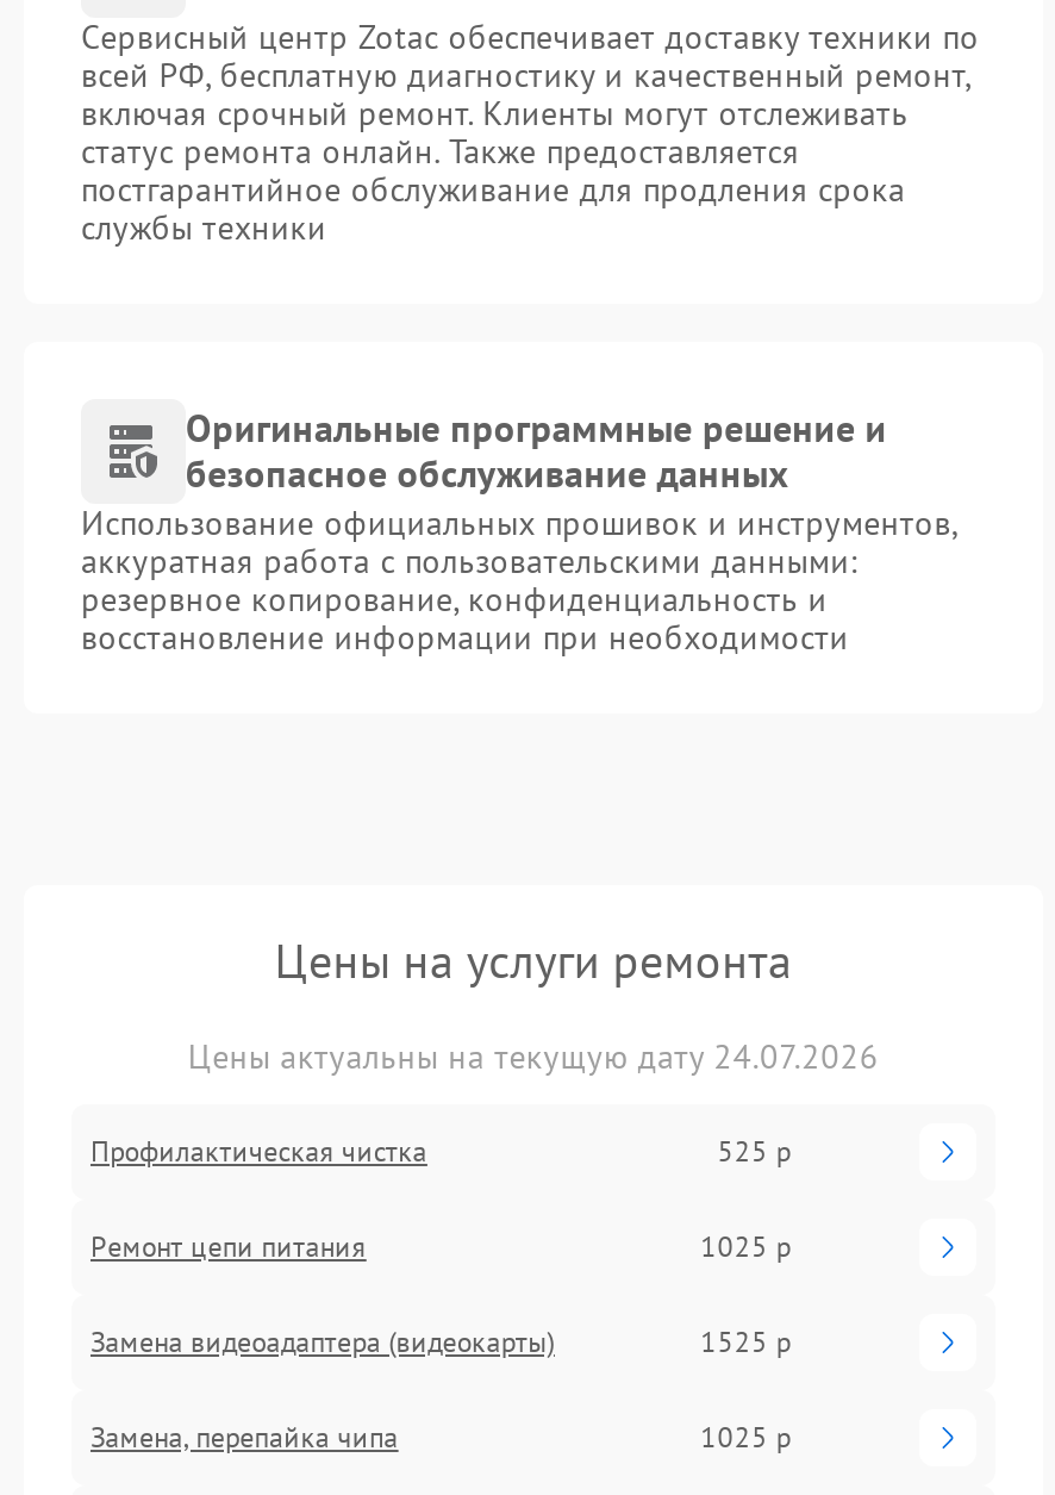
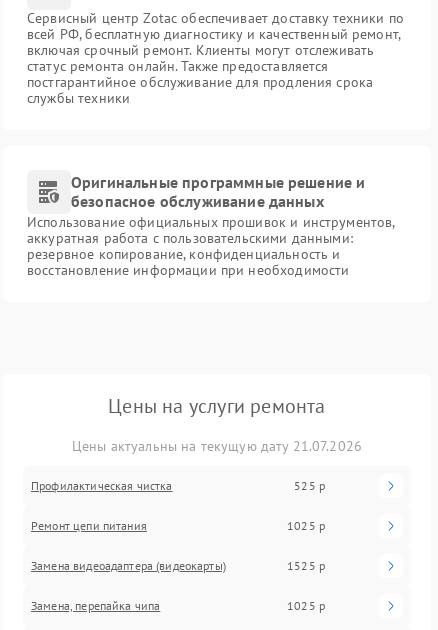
[188,1034,879,1077] Цены актуальны на текущую дату 24.07.2026 -> [72,437,362,455] Цены актуальны на текущую дату 21.07.2026

